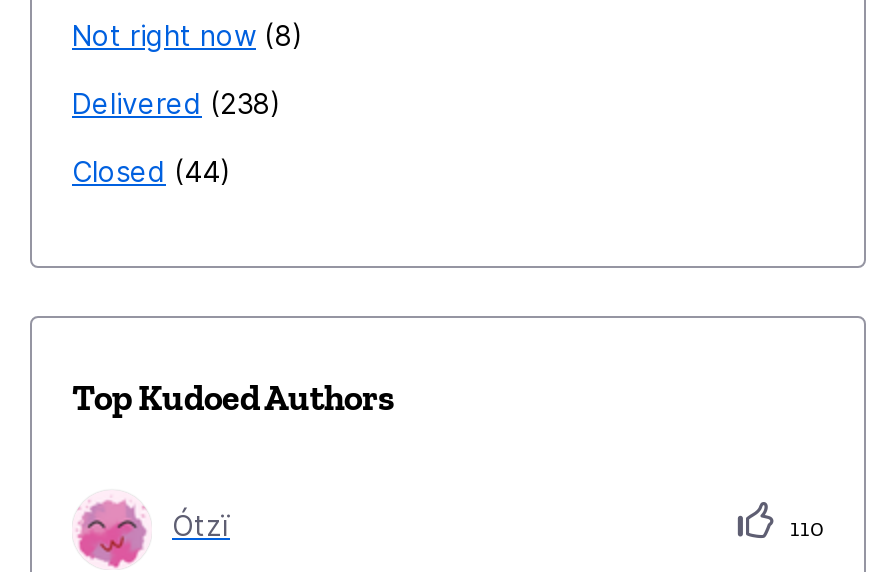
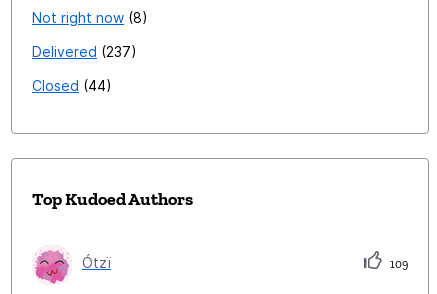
[72,86,270,120] Delivered 238 -> [32,43,131,60] Delivered 237
[784,514,824,542] 110 -> [387,257,408,271] 109

